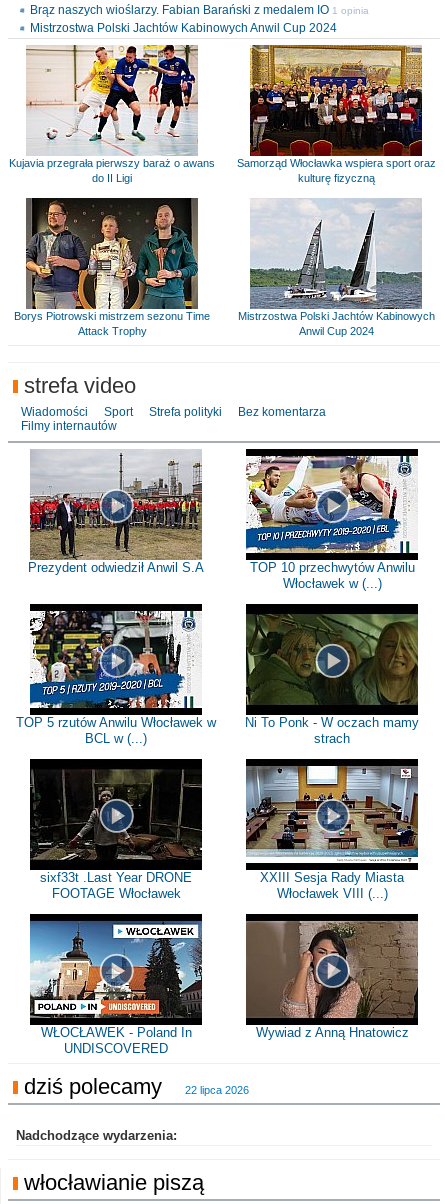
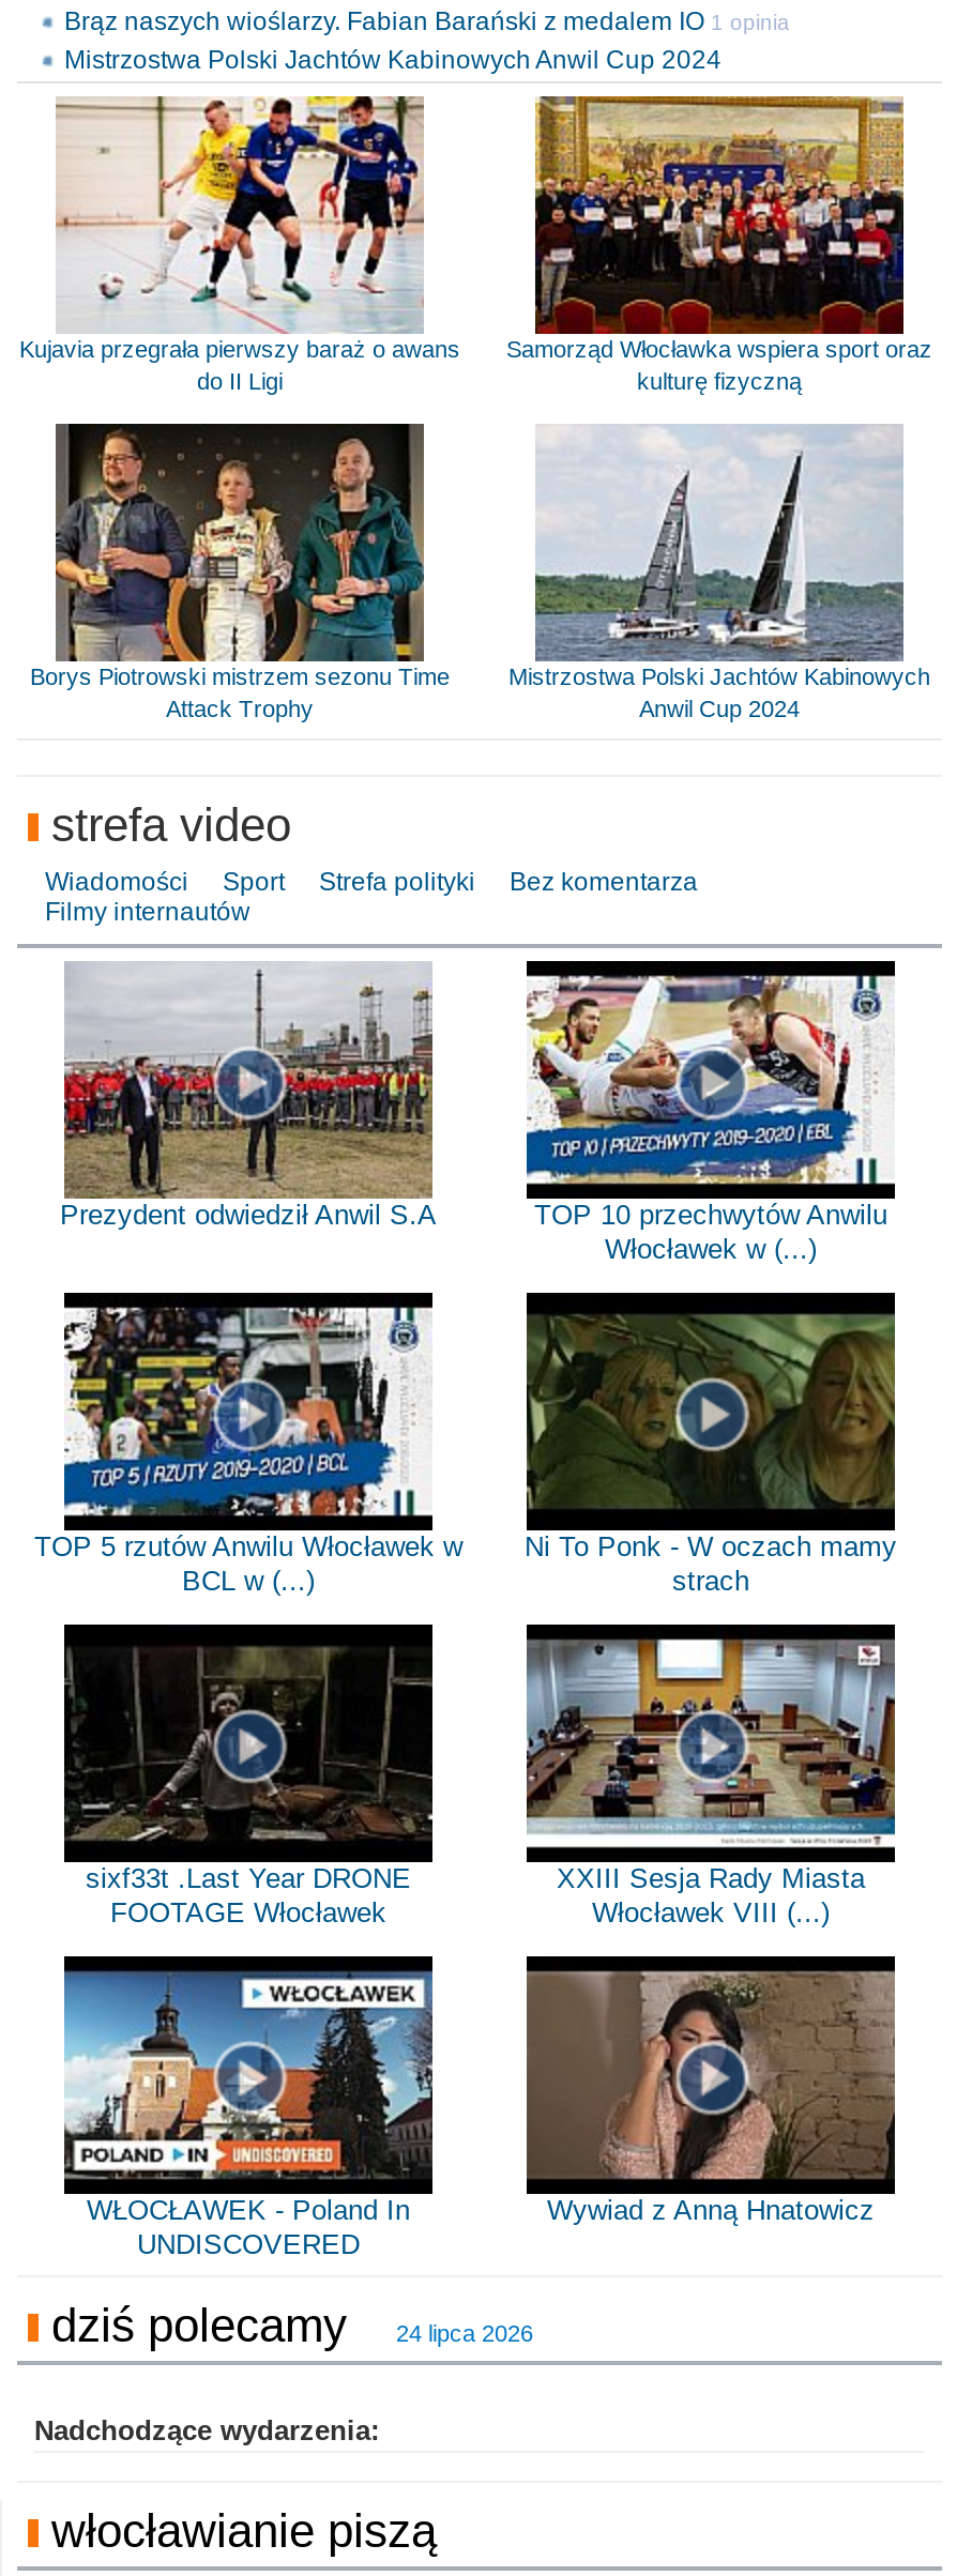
[24,1074,249,1099] dziś polecamy 22 lipca 2026 -> [51,2299,533,2352] dziś polecamy 24 lipca 2026

